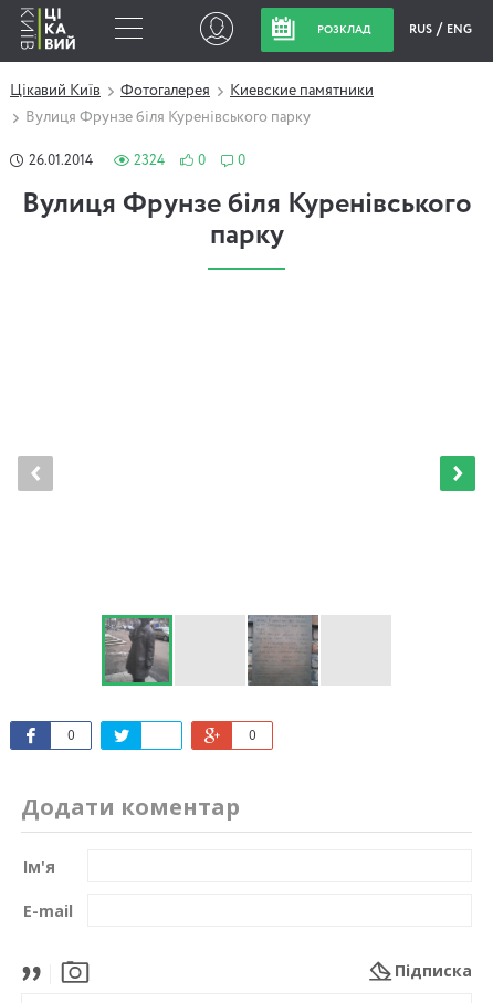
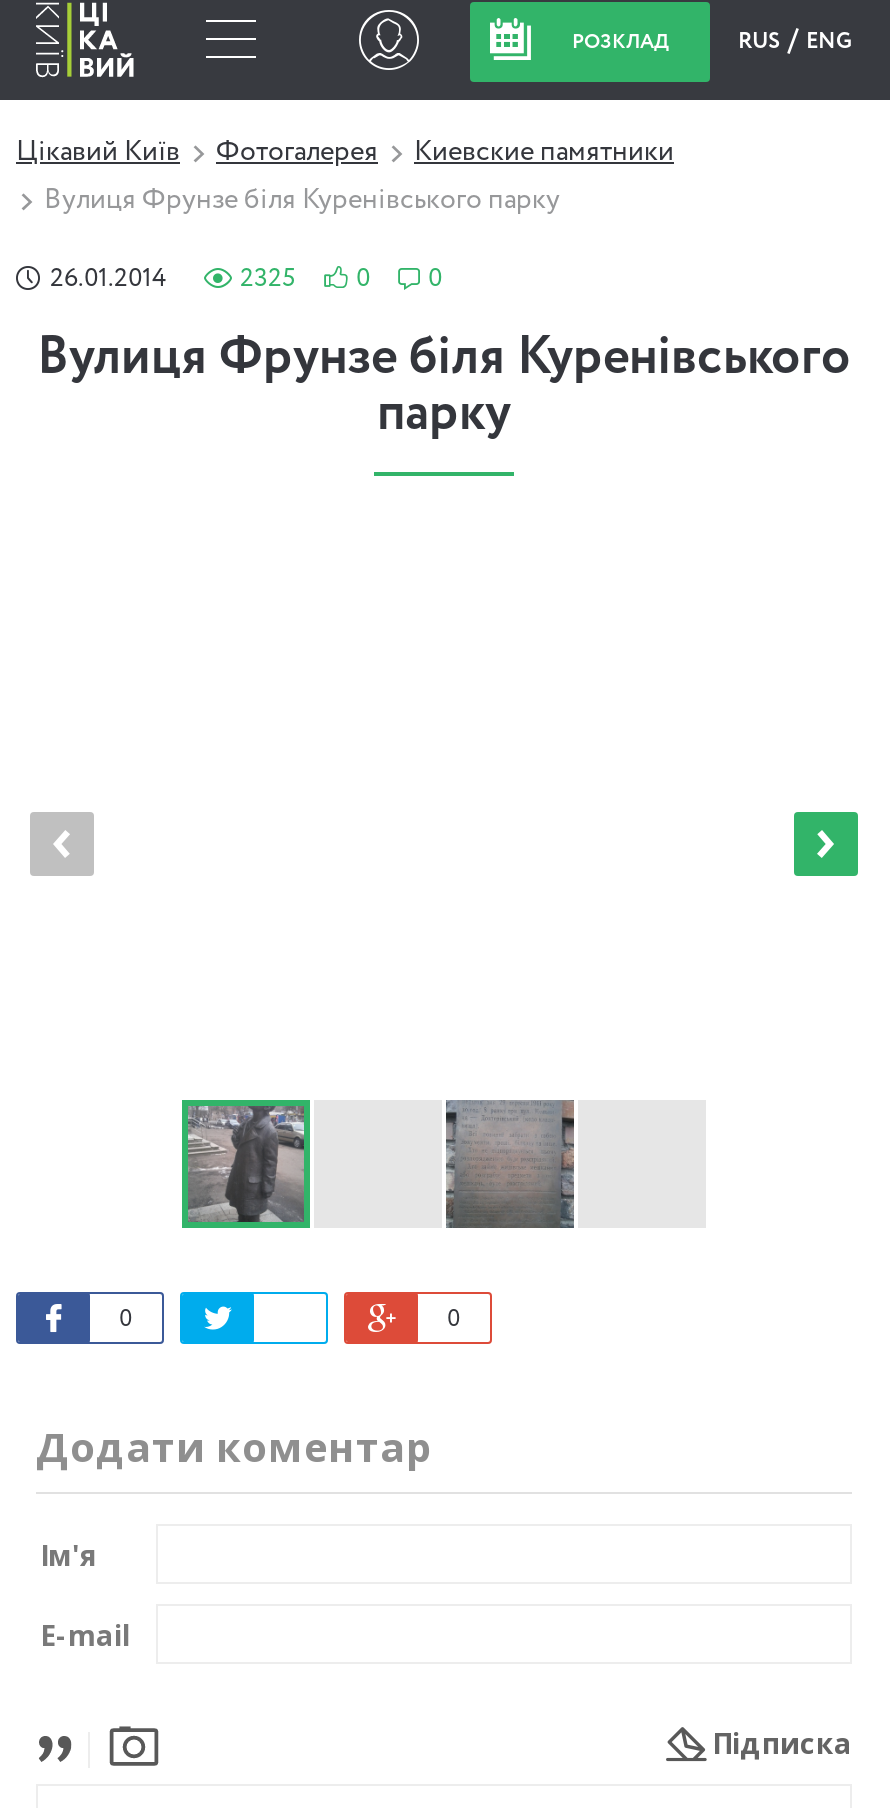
[134,154,165,168] 2324 -> [240,266,296,292] 2325

